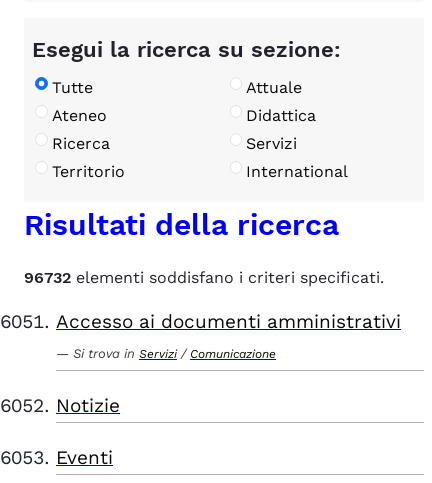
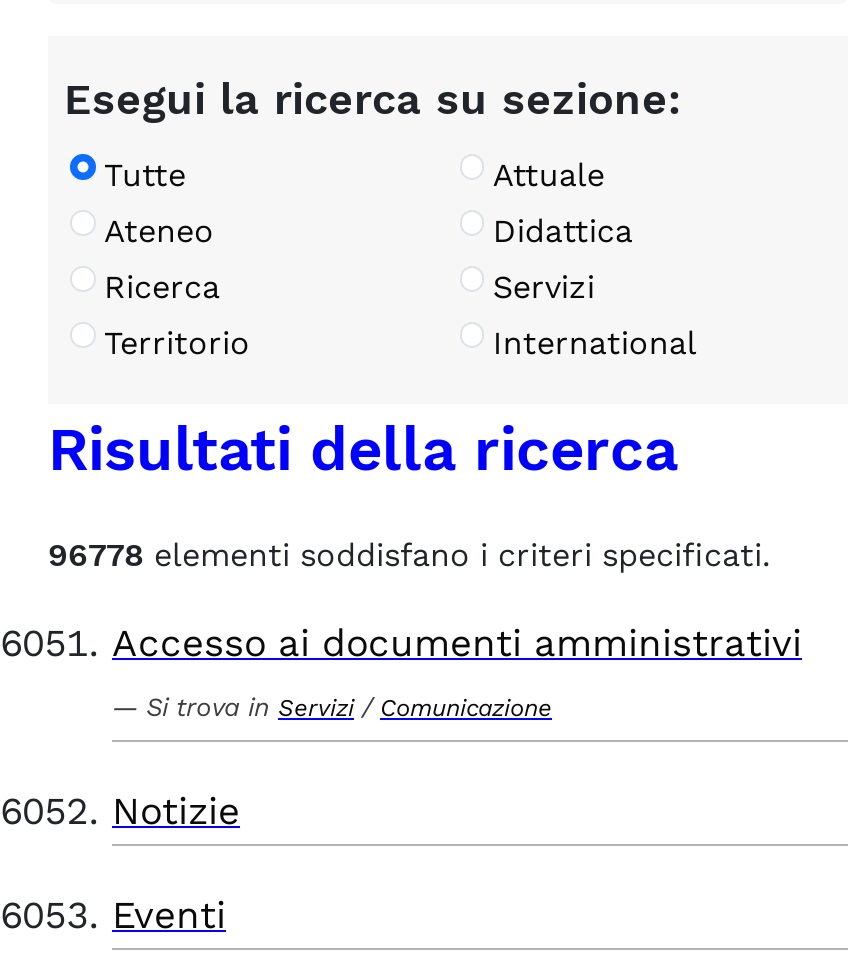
[24,268,384,287] 96732 elementi soddisfano i criteri specificati. -> [48,536,770,574] 96778 elementi soddisfano i criteri specificati.

